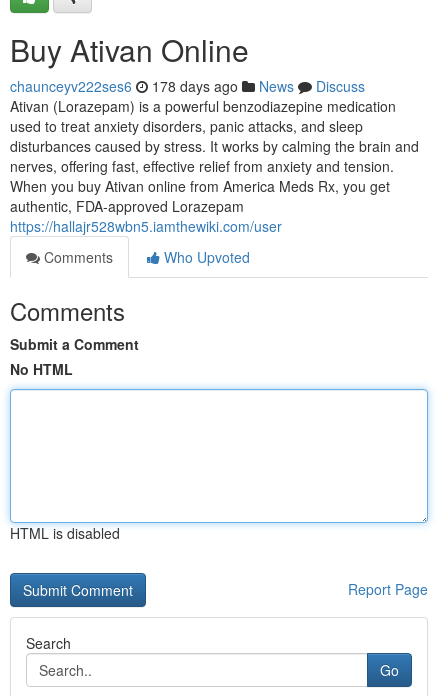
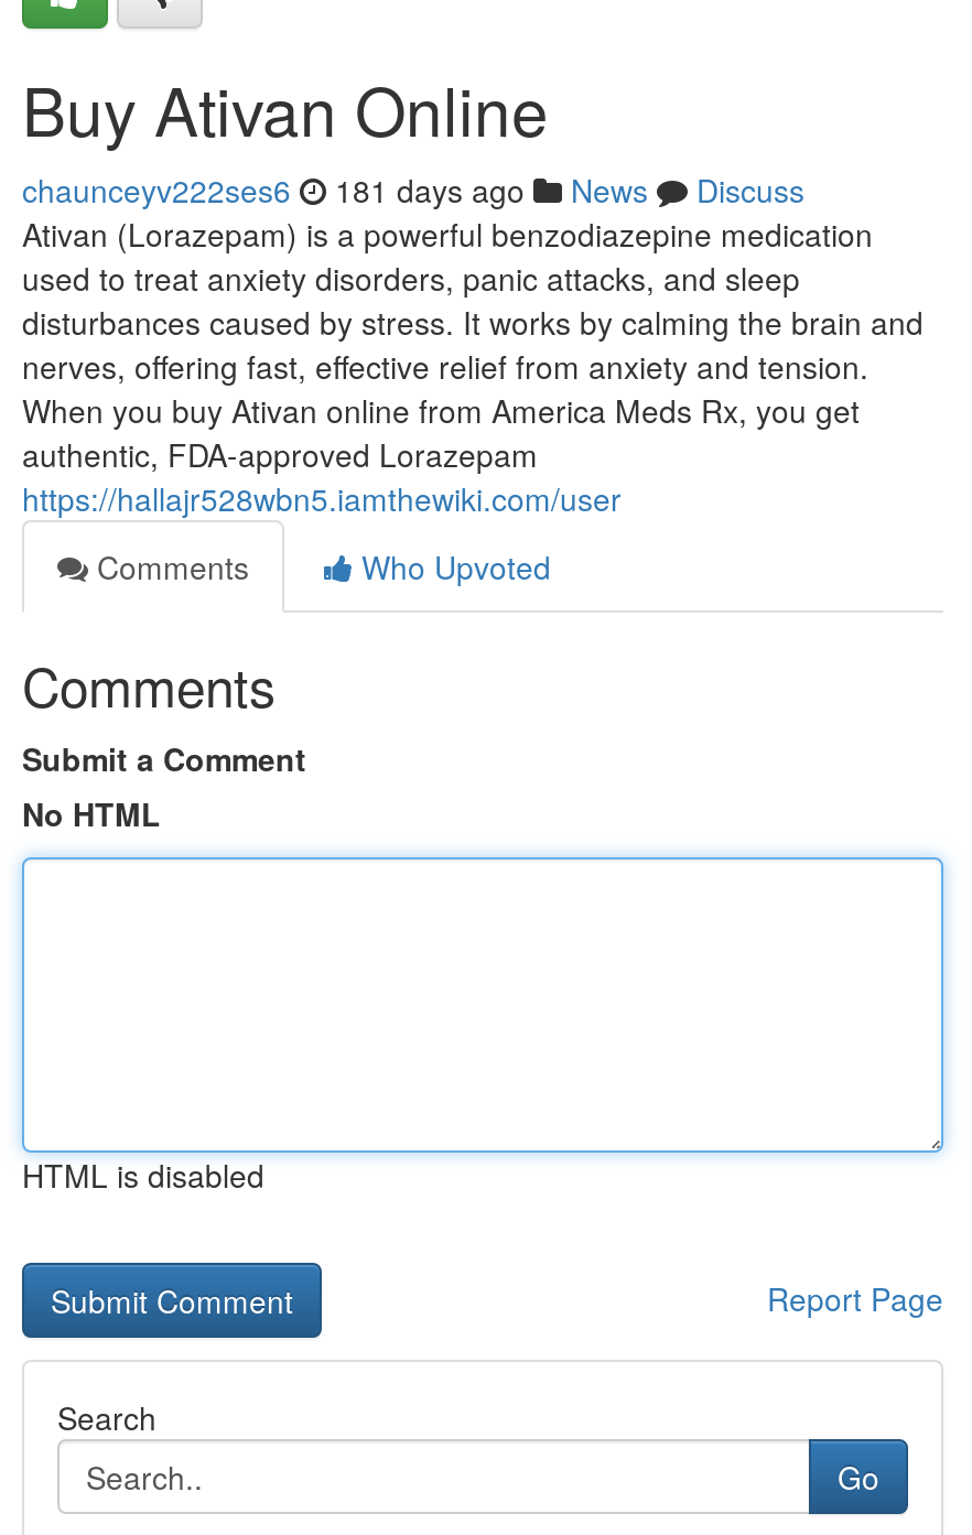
[10,76,365,96] chaunceyv222ses6 178 days ago News Discuss -> [22,167,804,212] chaunceyv222ses6 181 days ago News Discuss

